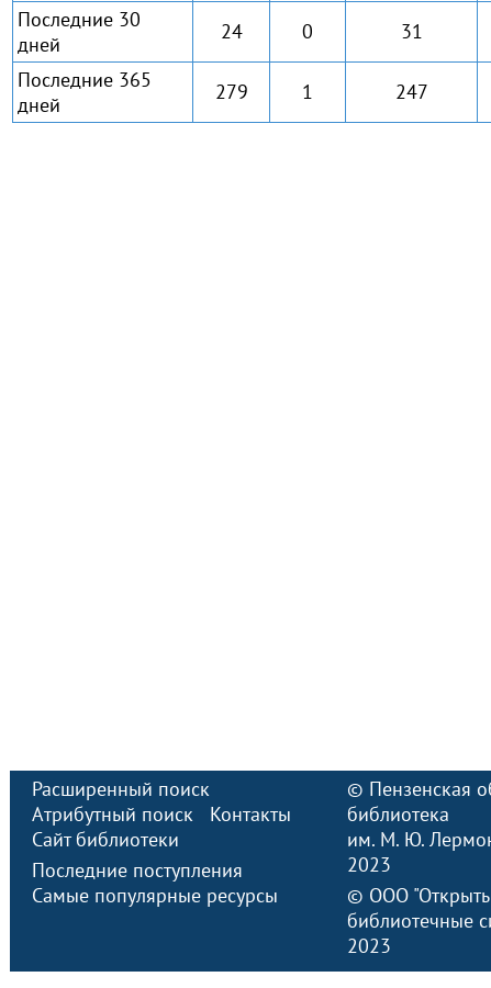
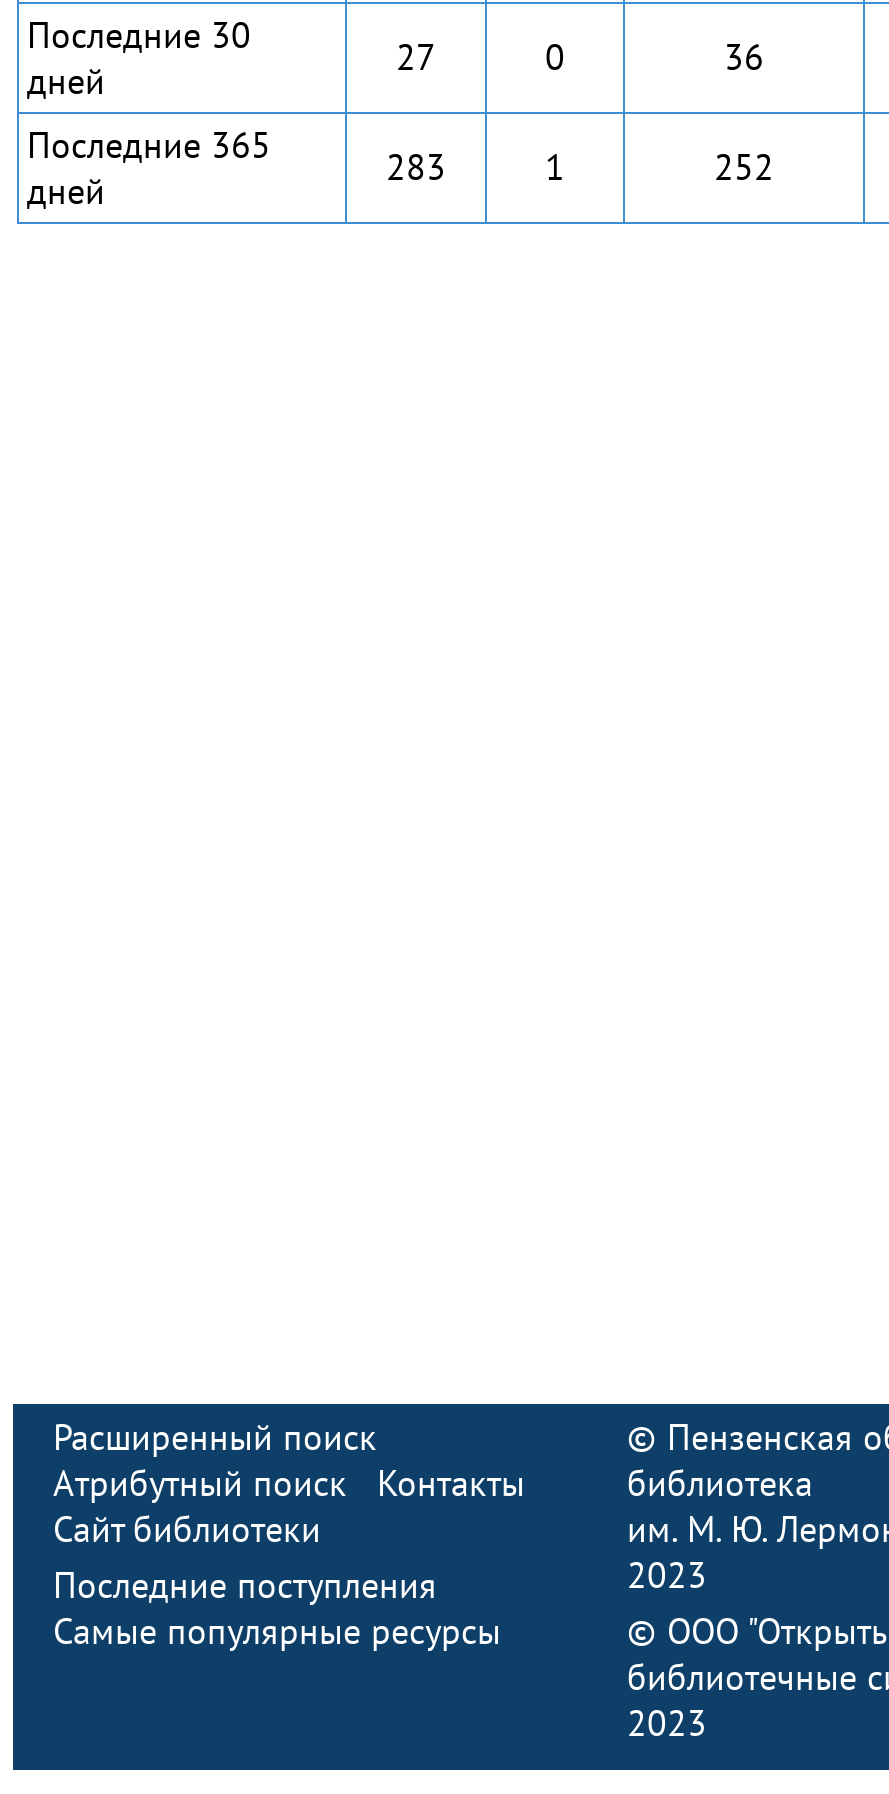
[220,19,242,44] 24 -> [396,34,436,80] 27
[400,19,422,44] 31 -> [724,34,764,80] 36
[215,79,248,104] 279 -> [386,144,446,190] 283
[395,79,428,104] 247 -> [714,144,774,190] 252

